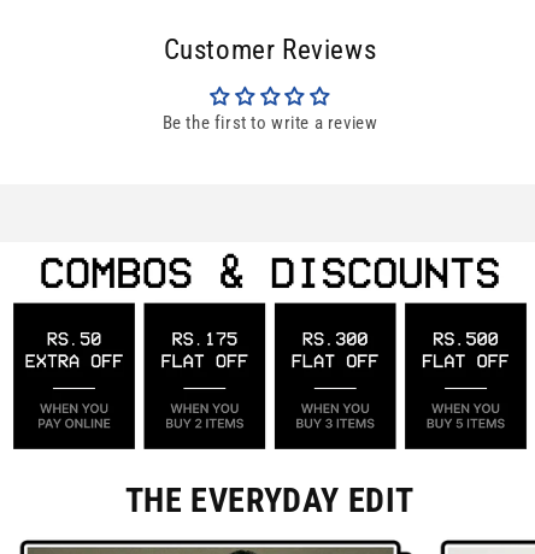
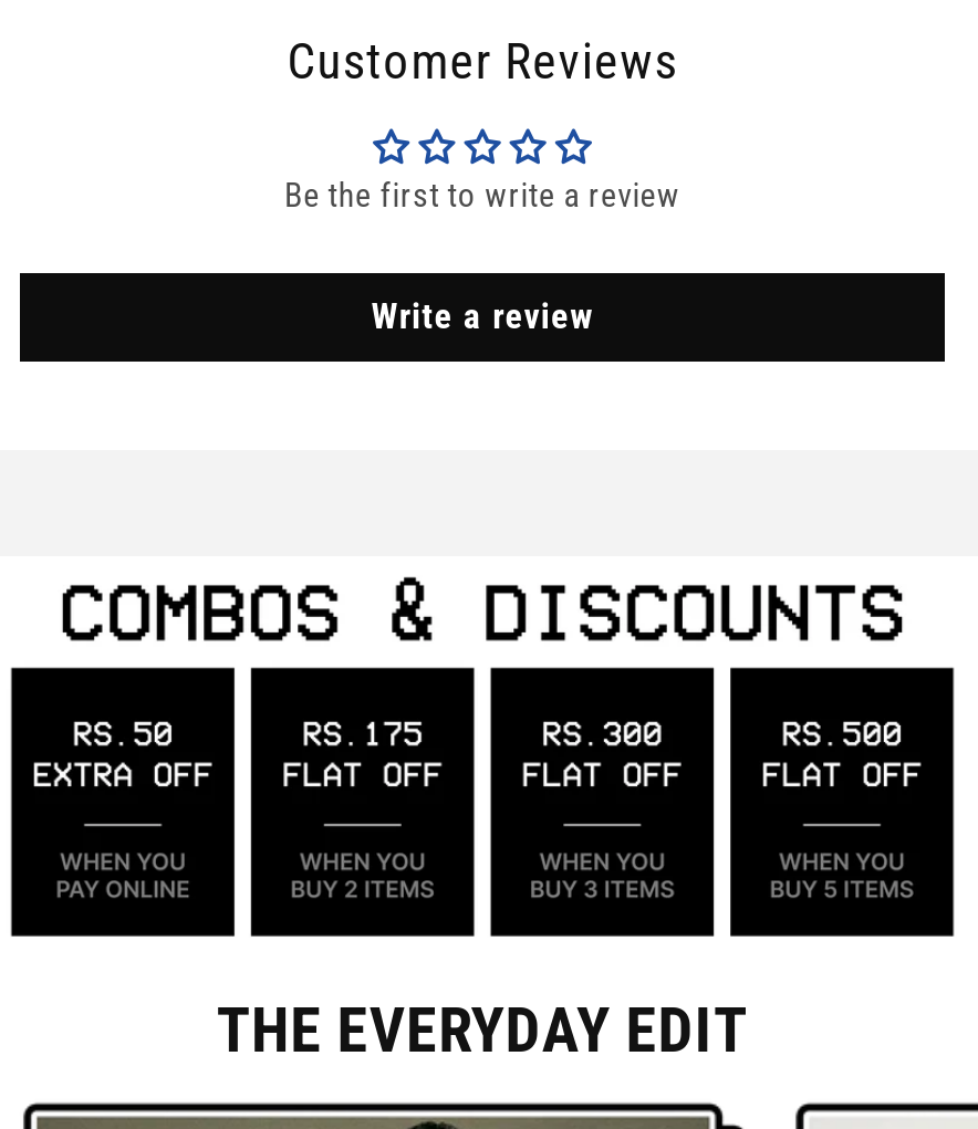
none -> [371,295,593,337] Write a review

